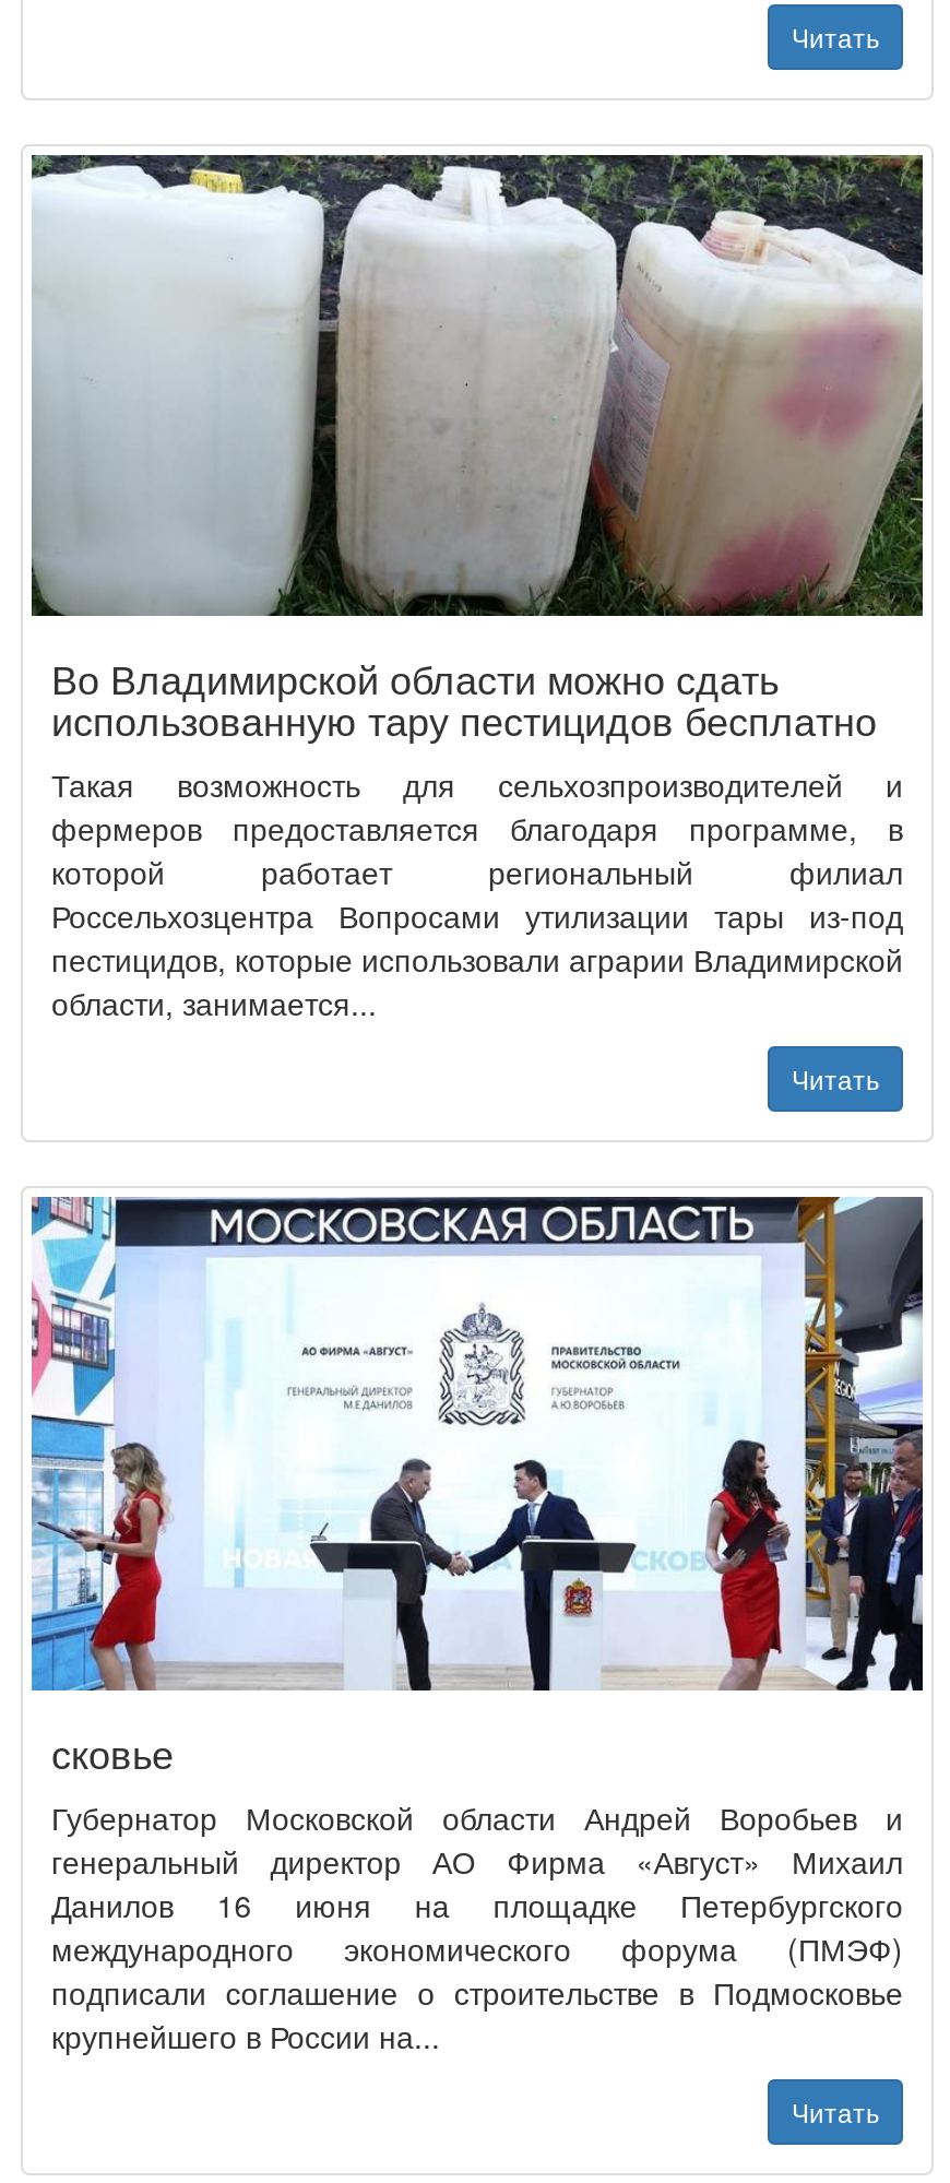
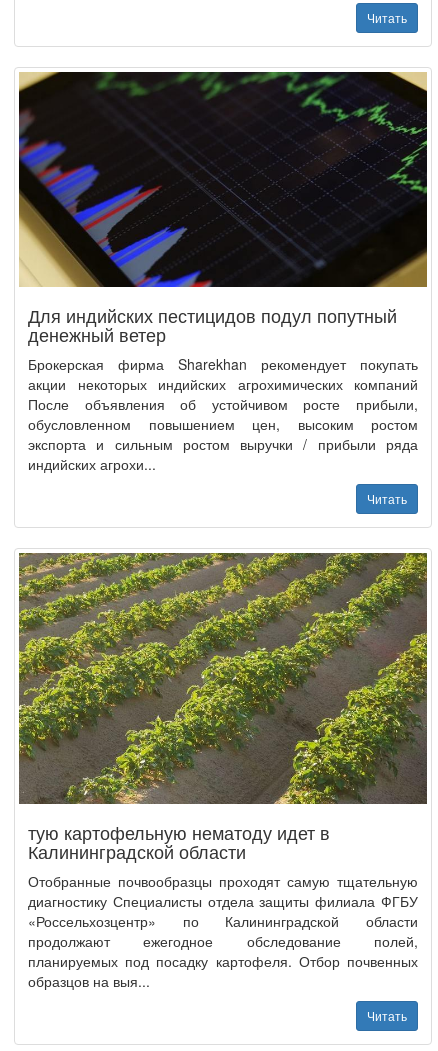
[29,153,925,1025] [image] | Во Владимирской области можно сдать | использованную тару пестицидов бесплатно | Такая возможность для сельхозпроизводителей и | фермеров предоставляется благодаря программе, в | которой работает региональный филиал | Россельхозцентра Вопросами утилизации тары из-под | пестицидов, которые использовали аграрии Владимирской | области, занимается... -> [18,71,428,474] [image] | Для индийских пестицидов подул попутный | денежный ветер | Брокерская фирма Sharekhan рекомендует покупать | акции некоторых индийских агрохимических компаний | После объявления об устойчивом росте прибыли, | обусловленном повышением цен, высоким ростом | экспорта и сильным ростом выручки / прибыли ряда | индийских агрохи...
[29,1195,923,2059] [image] | сковье | Губернатор Московской области Андрей Воробьев и | генеральный директор АО Фирма «Август» Михаил | Данилов 16 июня на площадке Петербургского | международного экономического форума (ПМЭФ) | подписали соглашение о строительстве в Подмосковье | крупнейшего в России на... -> [18,552,428,990] [image] | тую картофельную нематоду идет в | Калининградской области | Отобранные почвообразцы проходят самую тщательную | диагностику Специалисты отдела защиты филиала ФГБУ | «Россельхозцентр» по Калининградской области | продолжают ежегодное обследование полей, | планируемых под посадку картофеля. Отбор почвенных | образцов на выя...

